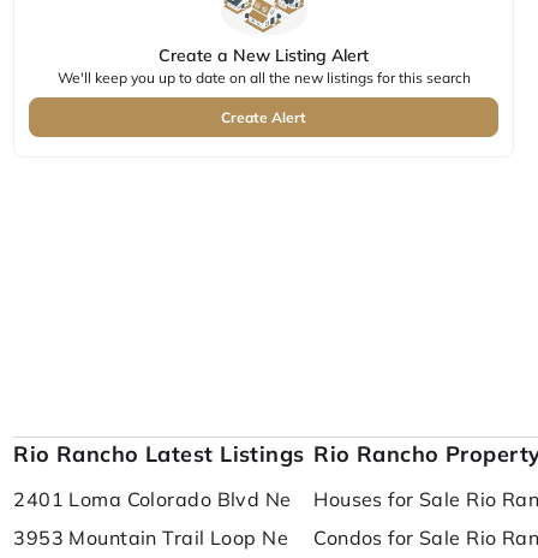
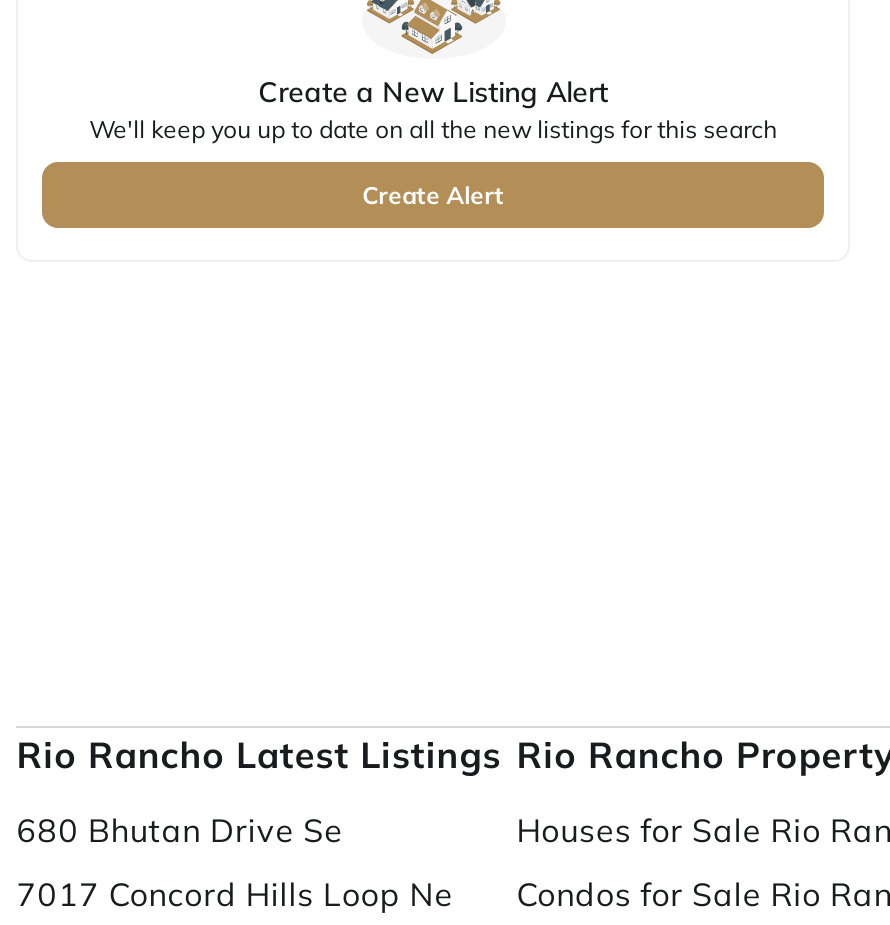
[13,487,291,511] 2401 Loma Colorado Blvd Ne -> [16,810,343,850] 680 Bhutan Drive Se
[13,526,288,550] 3953 Mountain Trail Loop Ne -> [16,874,453,914] 7017 Concord Hills Loop Ne

